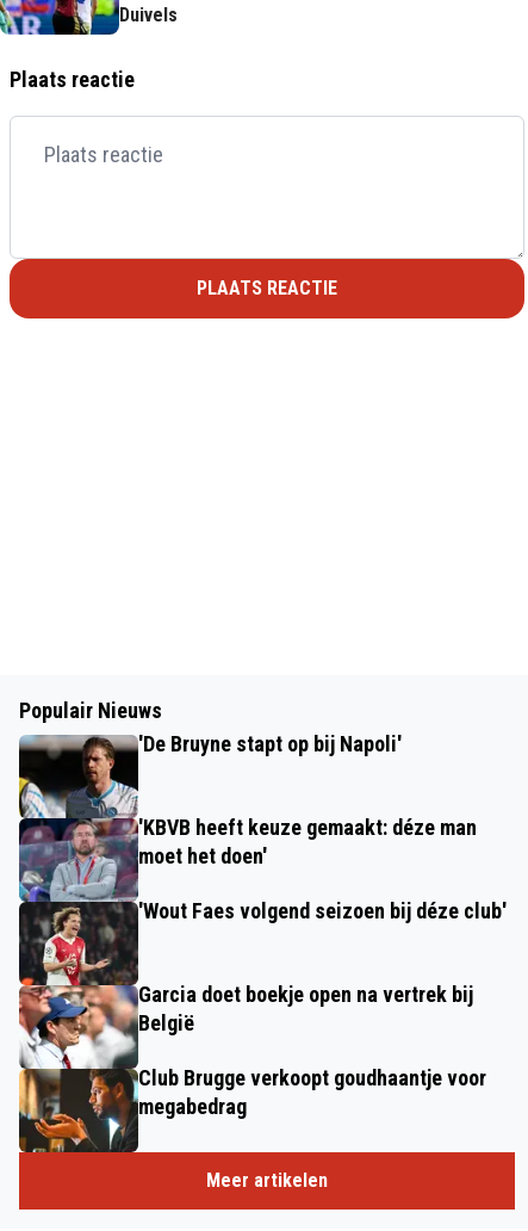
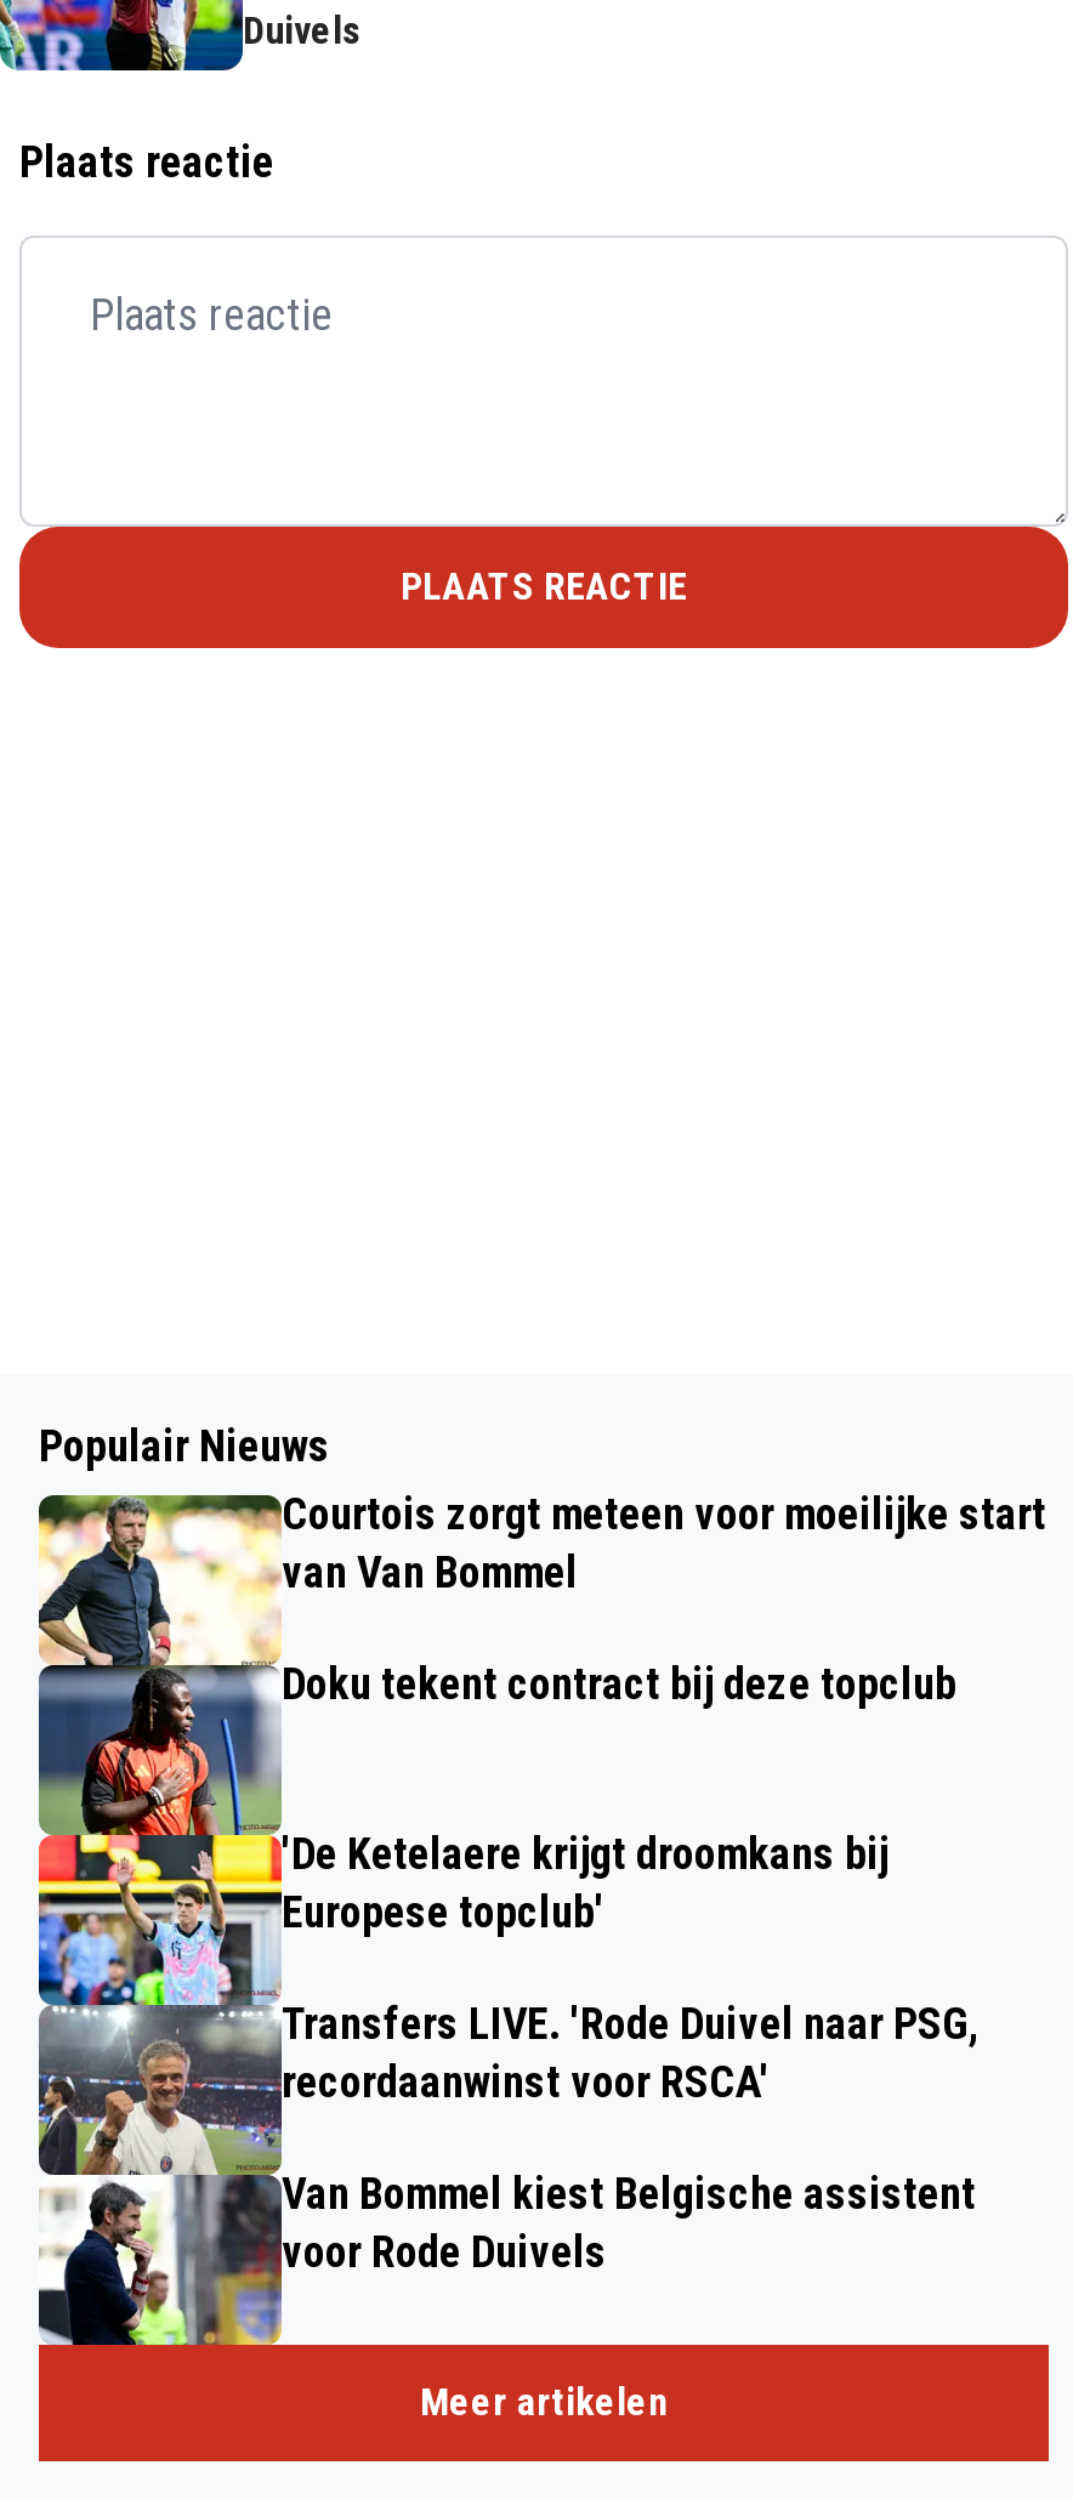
[18,731,402,1153] [image] | 'De Bruyne stapt op bij Napoli' -> [36,1488,1046,2347] [image] | Courtois zorgt meteen voor moeilijke start | van Van Bommel
[138,815,477,868] 'KBVB heeft keuze gemaakt: déze man | moet het doen' -> [282,1658,956,1709] Doku tekent contract bij deze topclub
[138,898,507,923] 'Wout Faes volgend seizoen bij déze club' -> [282,1828,889,1937] 'De Ketelaere krijgt droomkans bij | Europese topclub'
[138,982,473,1035] Garcia doet boekje open na vertrek bij | België -> [282,1998,981,2107] Transfers LIVE. 'Rode Duivel naar PSG, | recordaanwinst voor RSCA'
[138,1065,486,1119] Club Brugge verkoopt goudhaantje voor | megabedrag -> [282,2168,976,2277] Van Bommel kiest Belgische assistent | voor Rode Duivels

